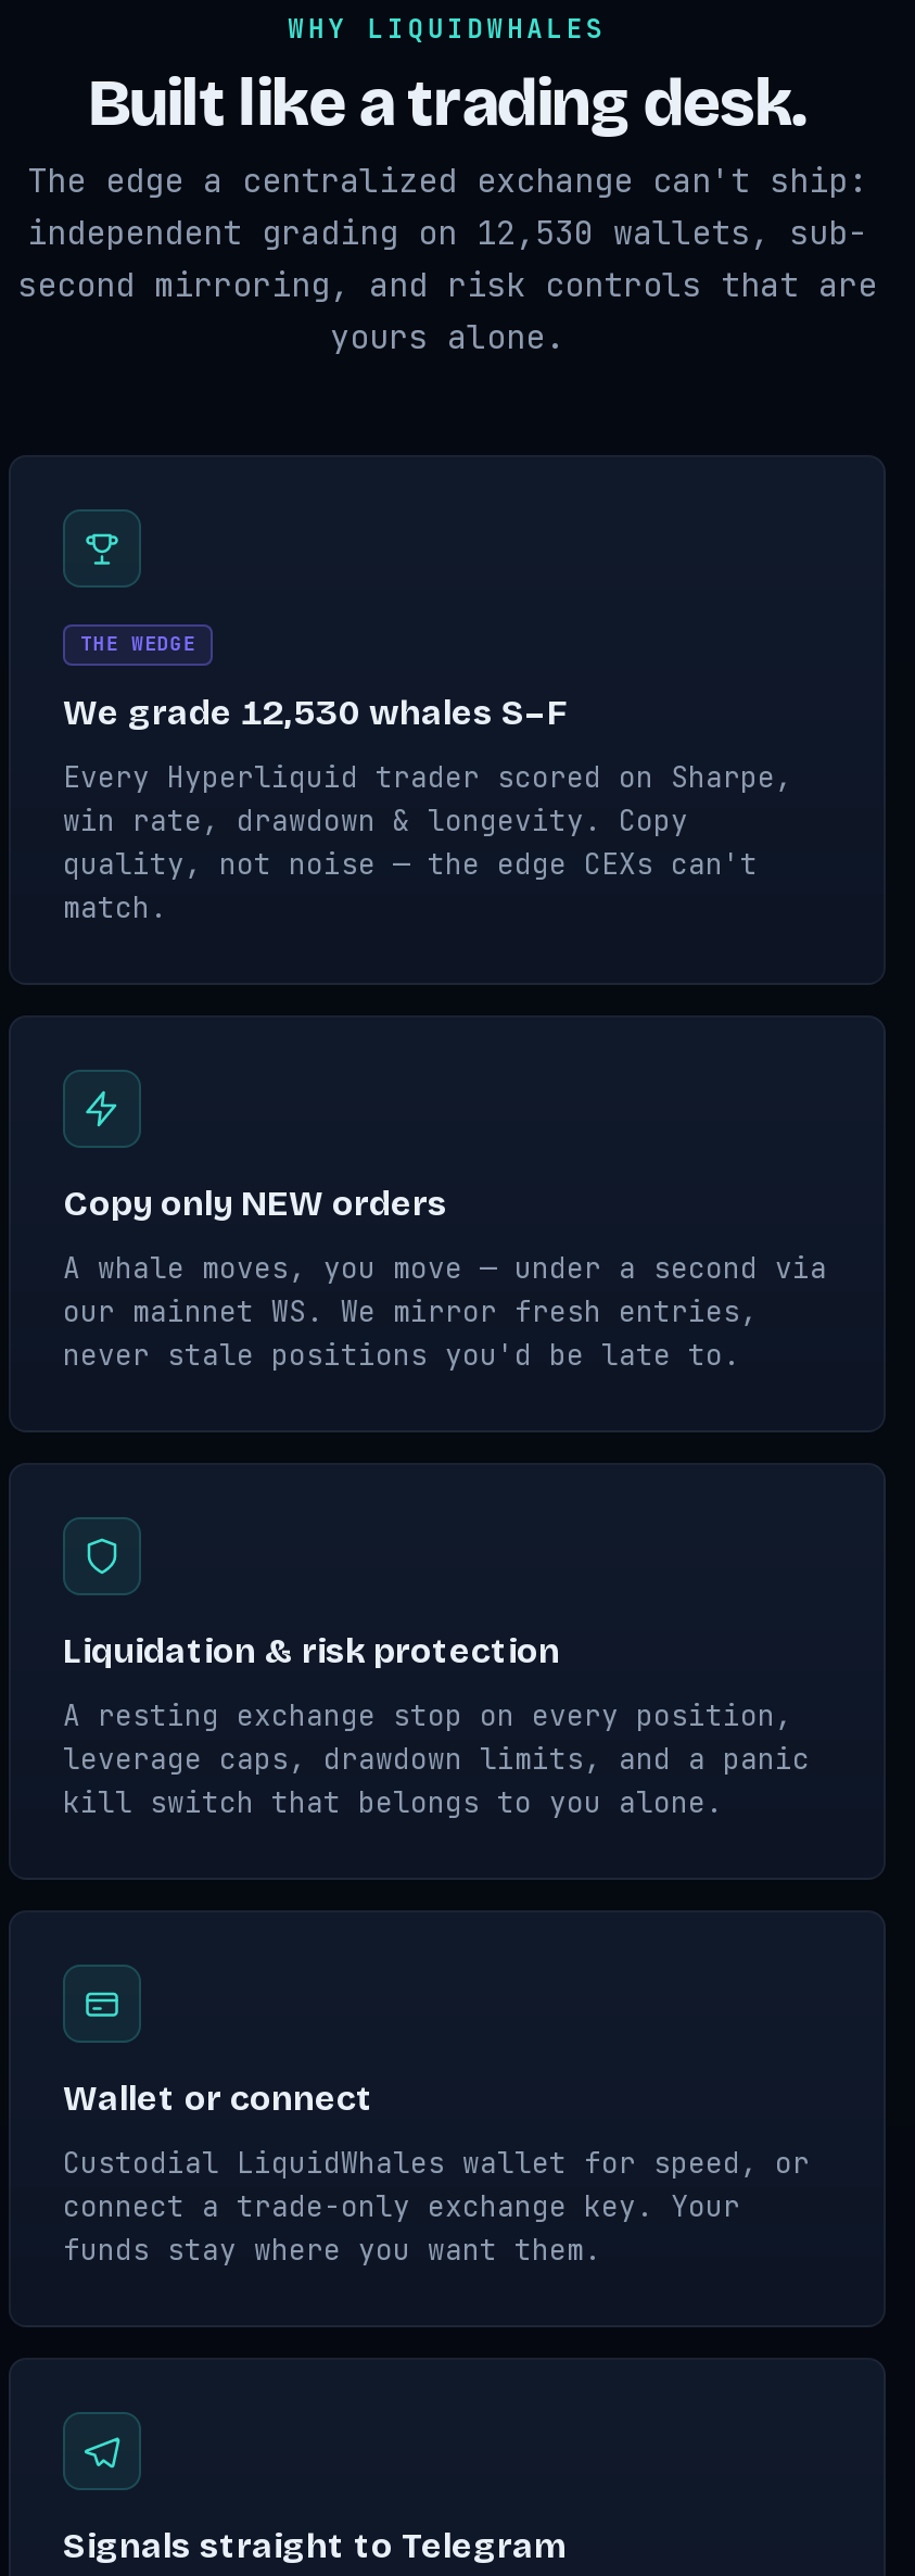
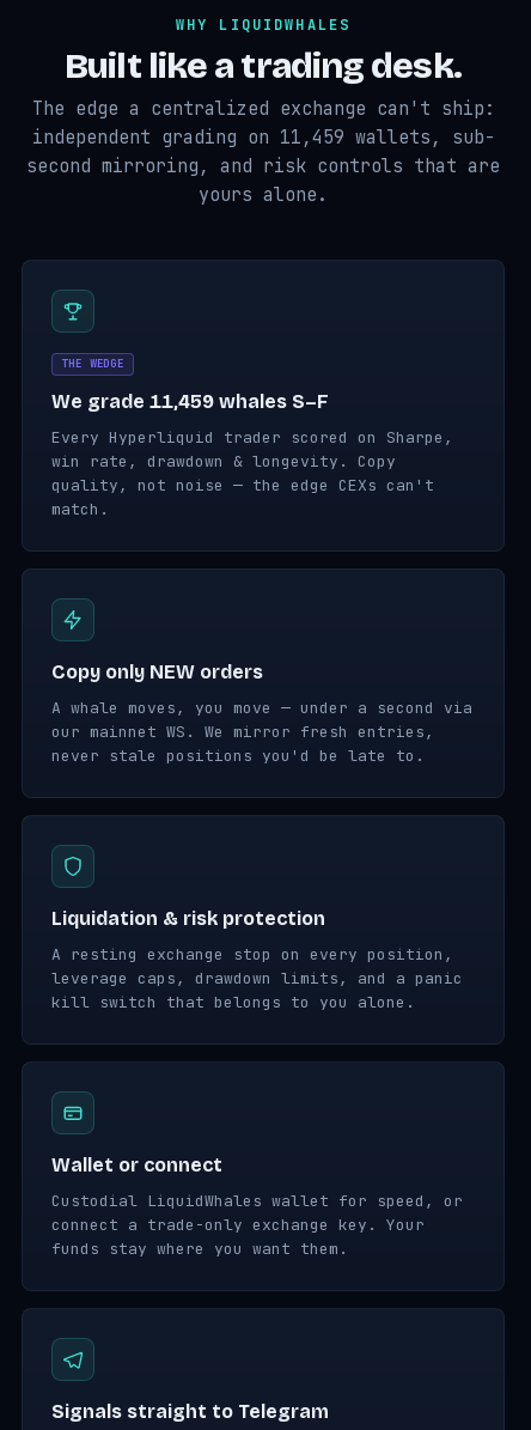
[27,212,867,255] independent grading on 12,530 wallets, sub- -> [32,126,495,150] independent grading on 11,459 wallets, sub-
[63,692,569,733] We grade 12,530 whales S–F -> [51,390,329,413] We grade 11,459 whales S–F

